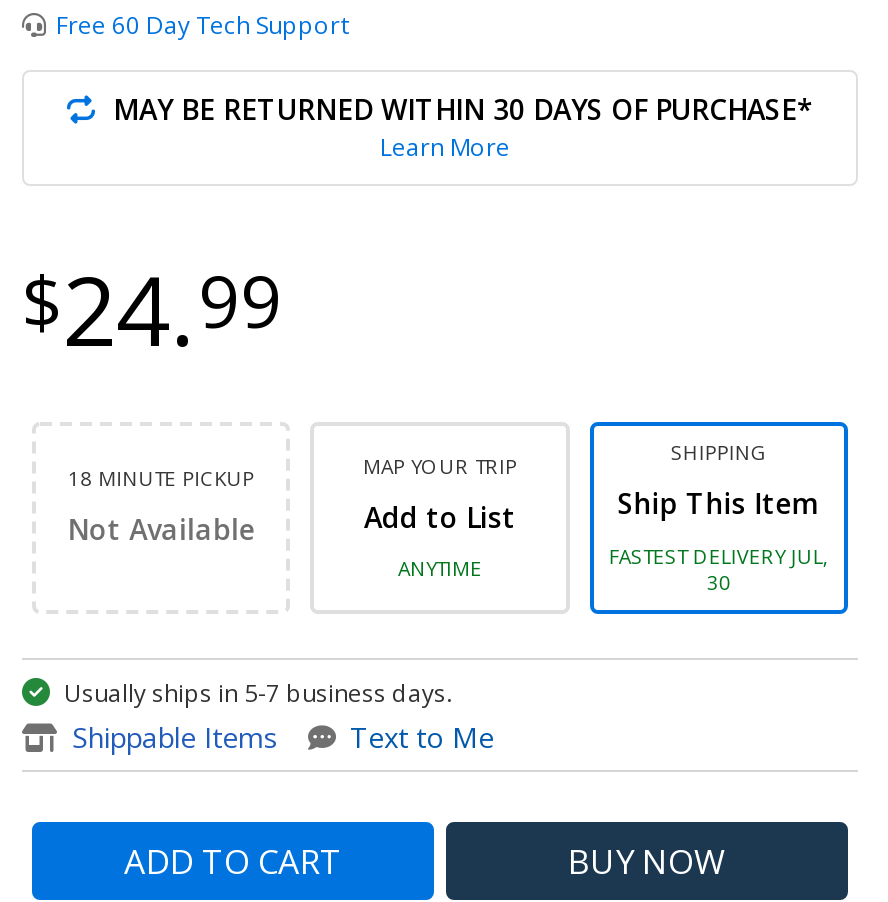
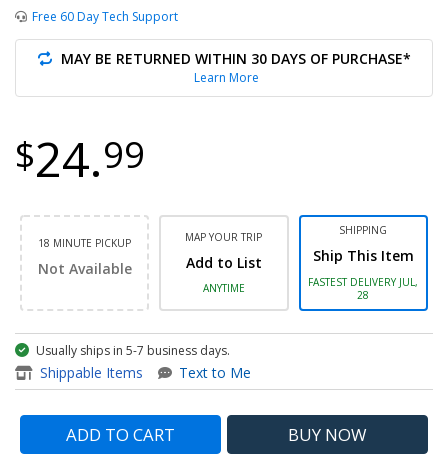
[707,567,731,595] 30 -> [357,287,369,301] 28

